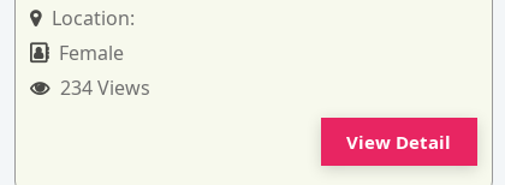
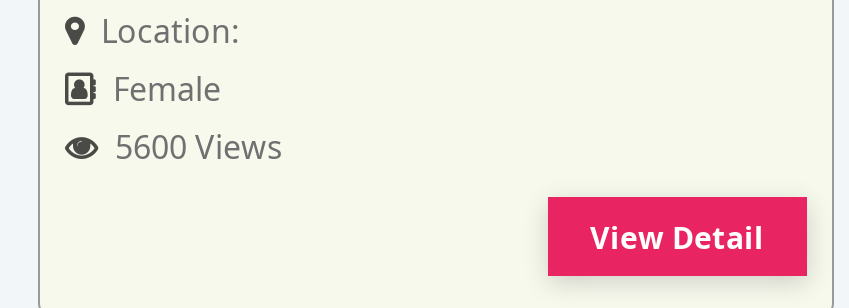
[56,75,151,101] 234 Views -> [107,125,283,169] 5600 Views

